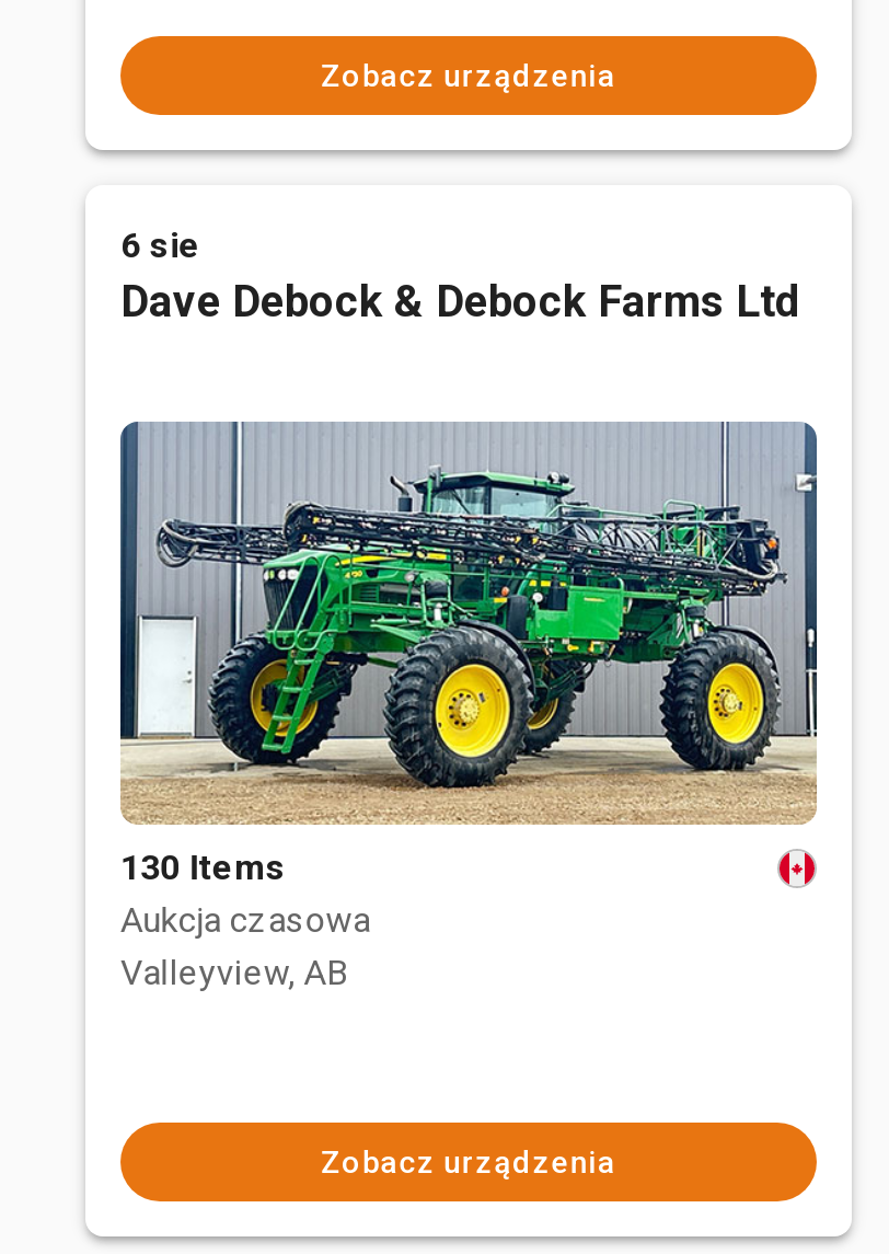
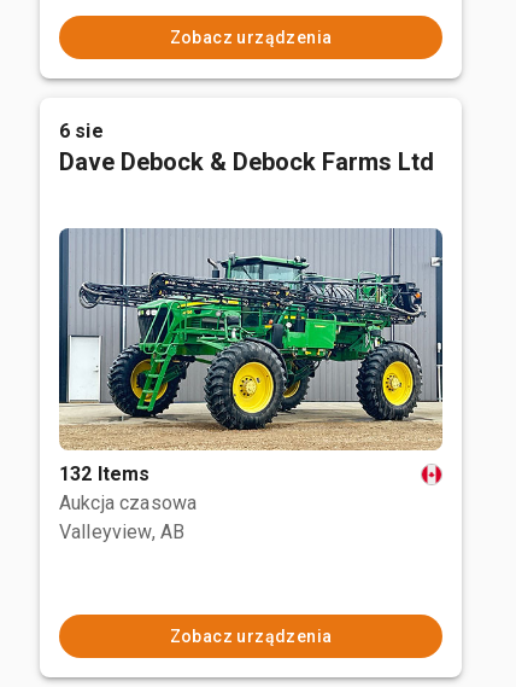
[120,847,286,888] 130 Items -> [59,462,150,485] 132 Items

